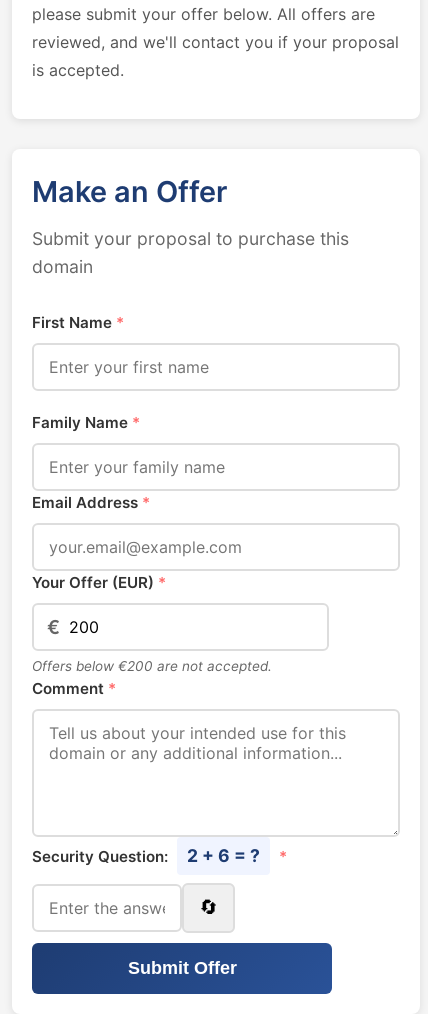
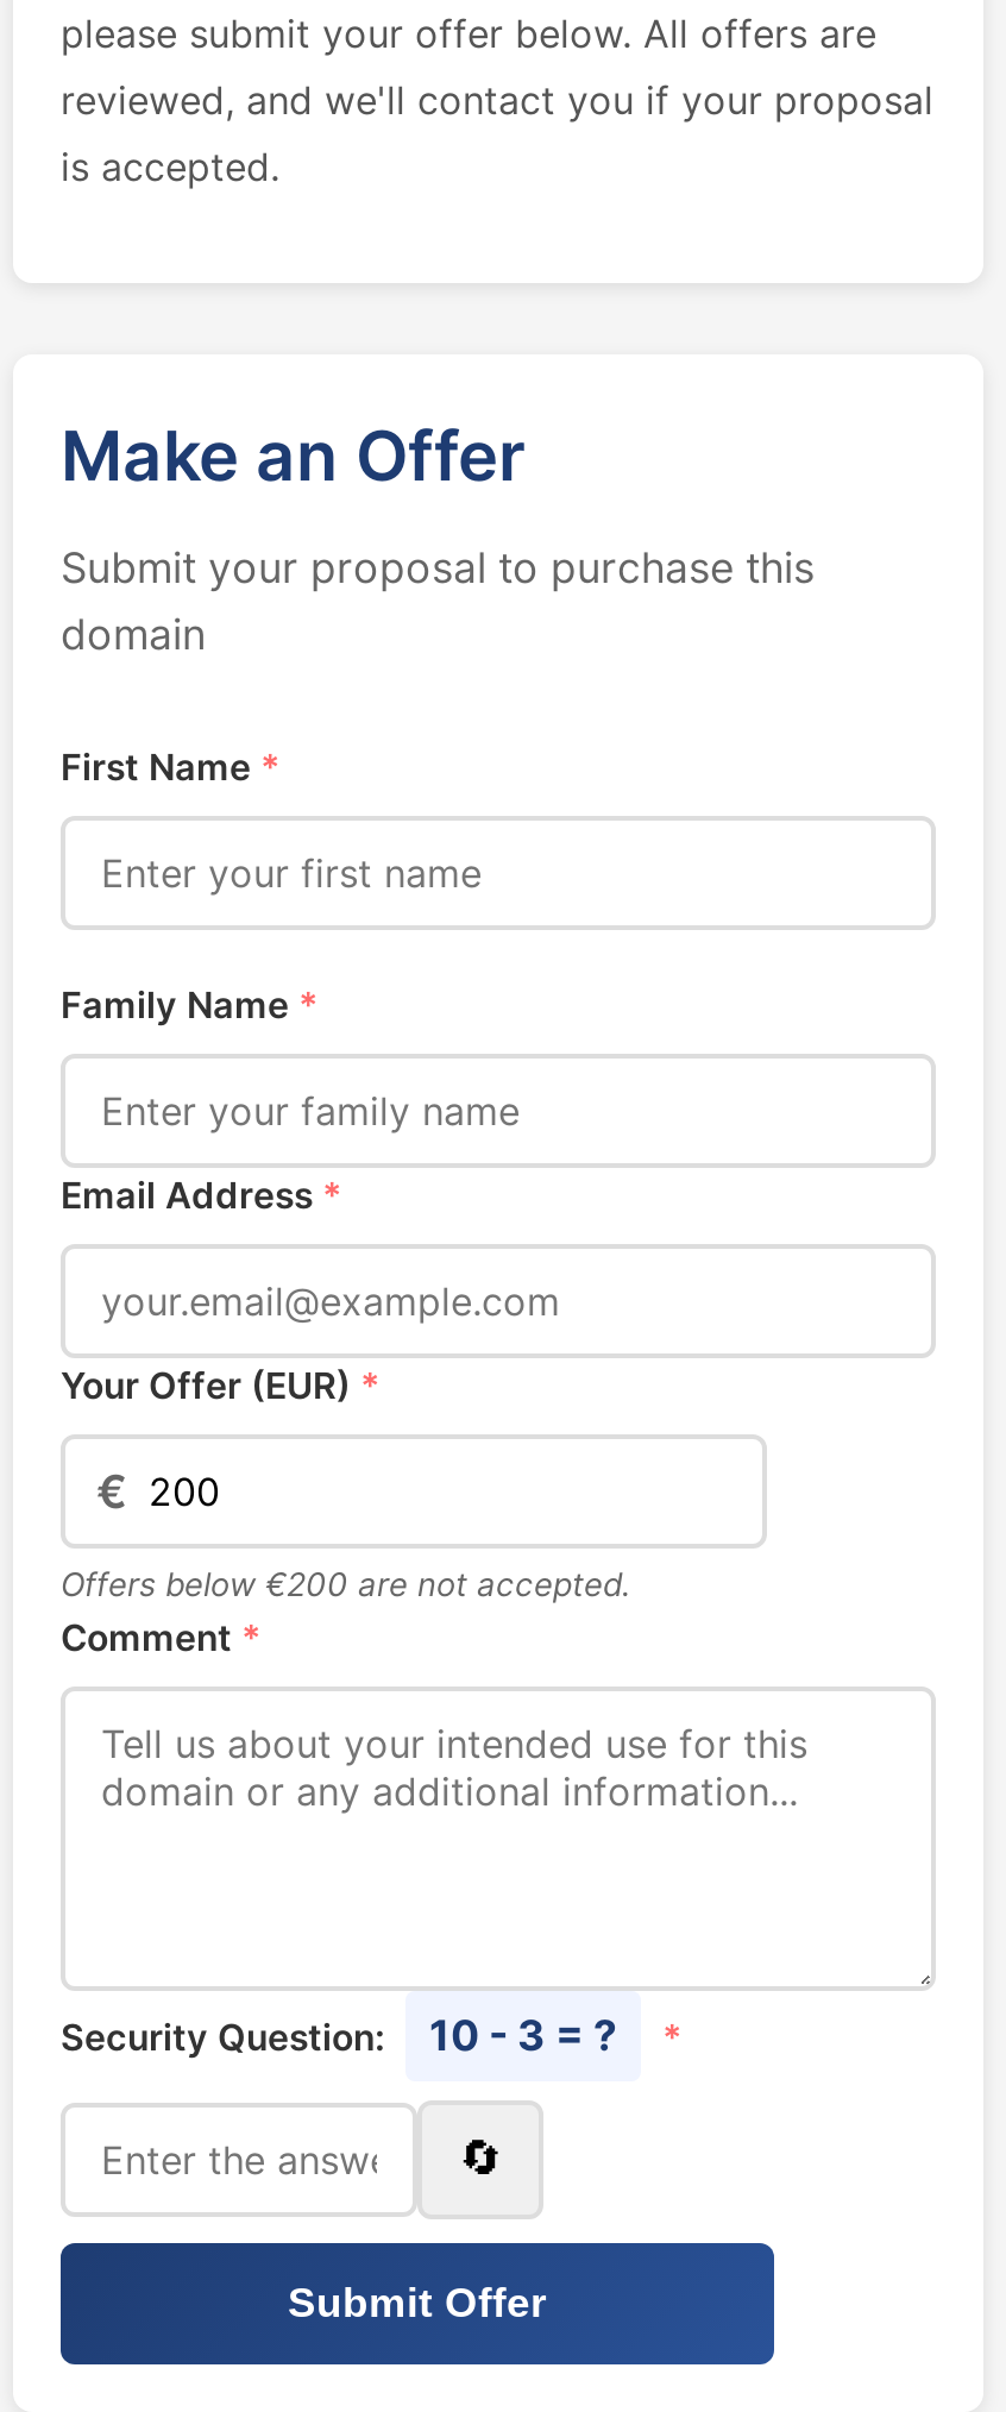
[187,845,260,866] 2 + 6 = ? -> [429,2010,617,2060] 10 - 3 = ?

